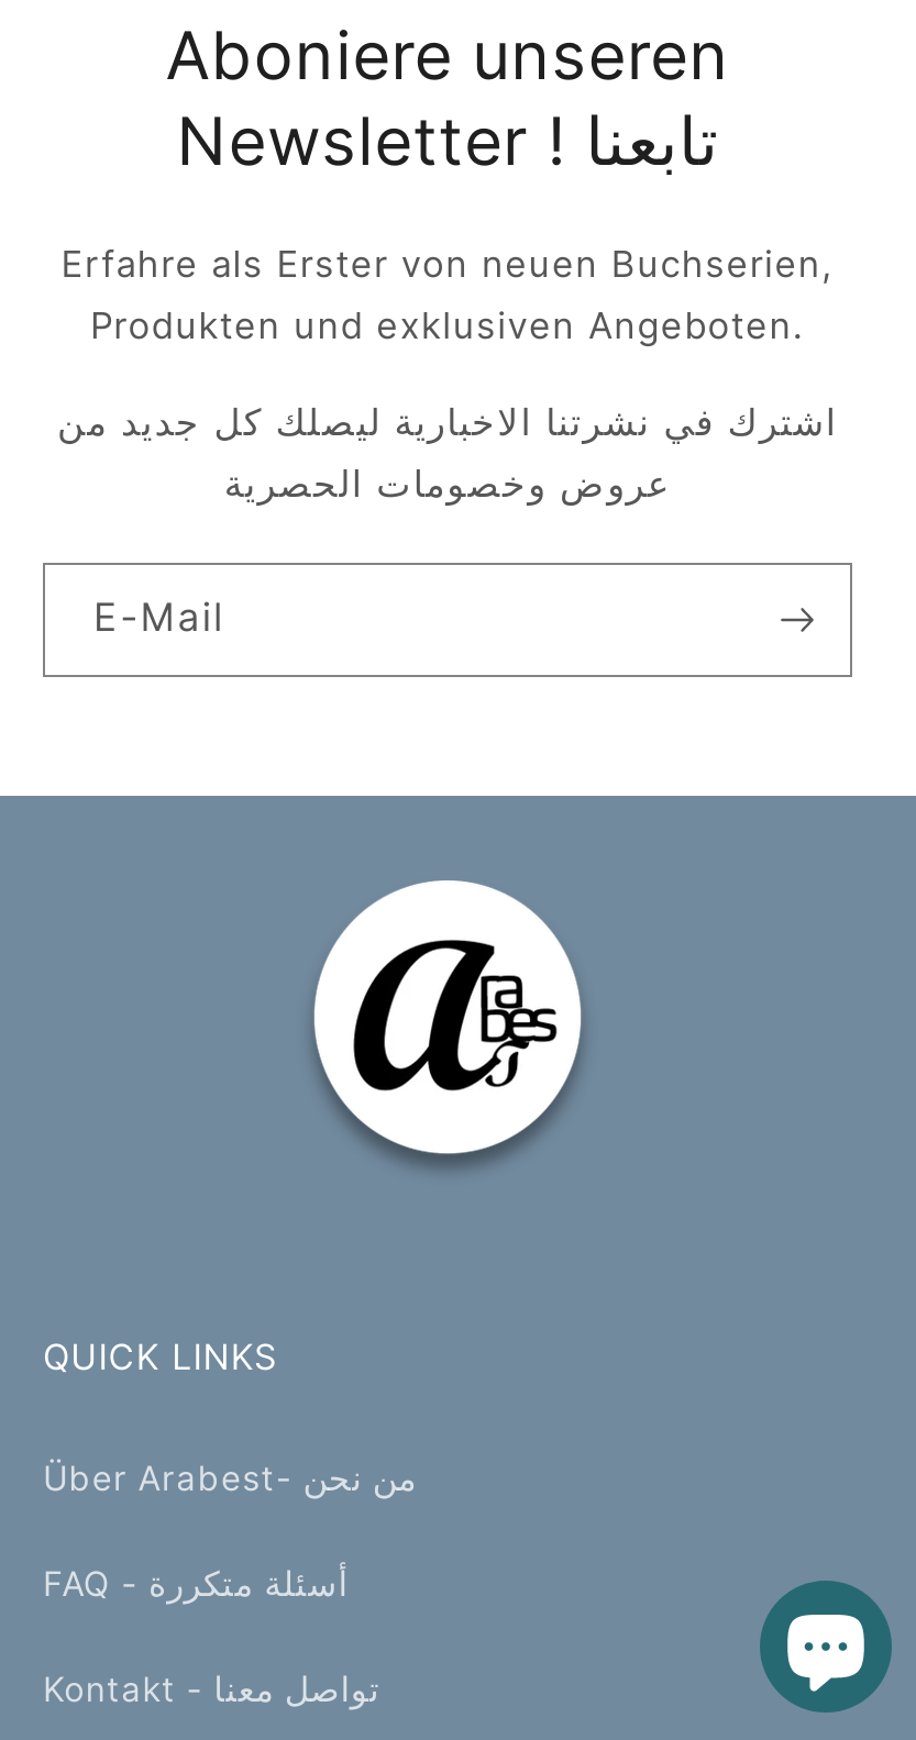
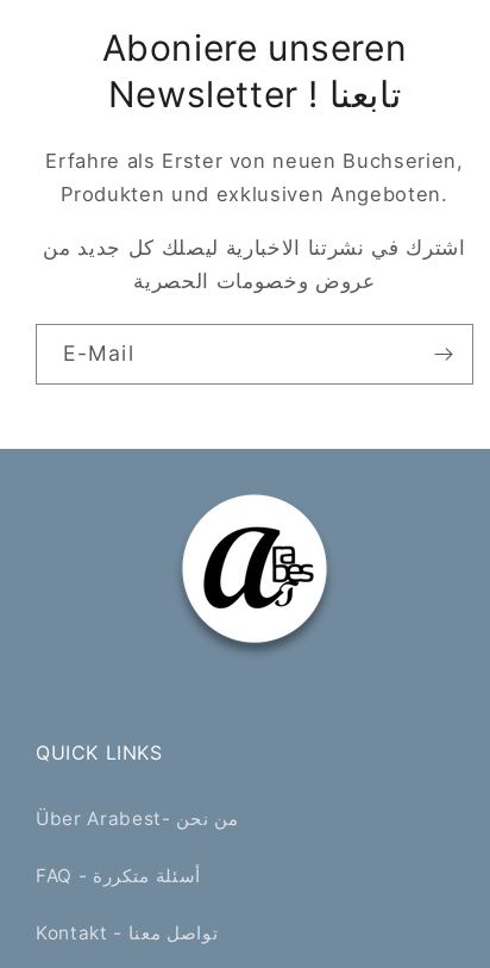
[760,1580,892,1714] [image] -> none

